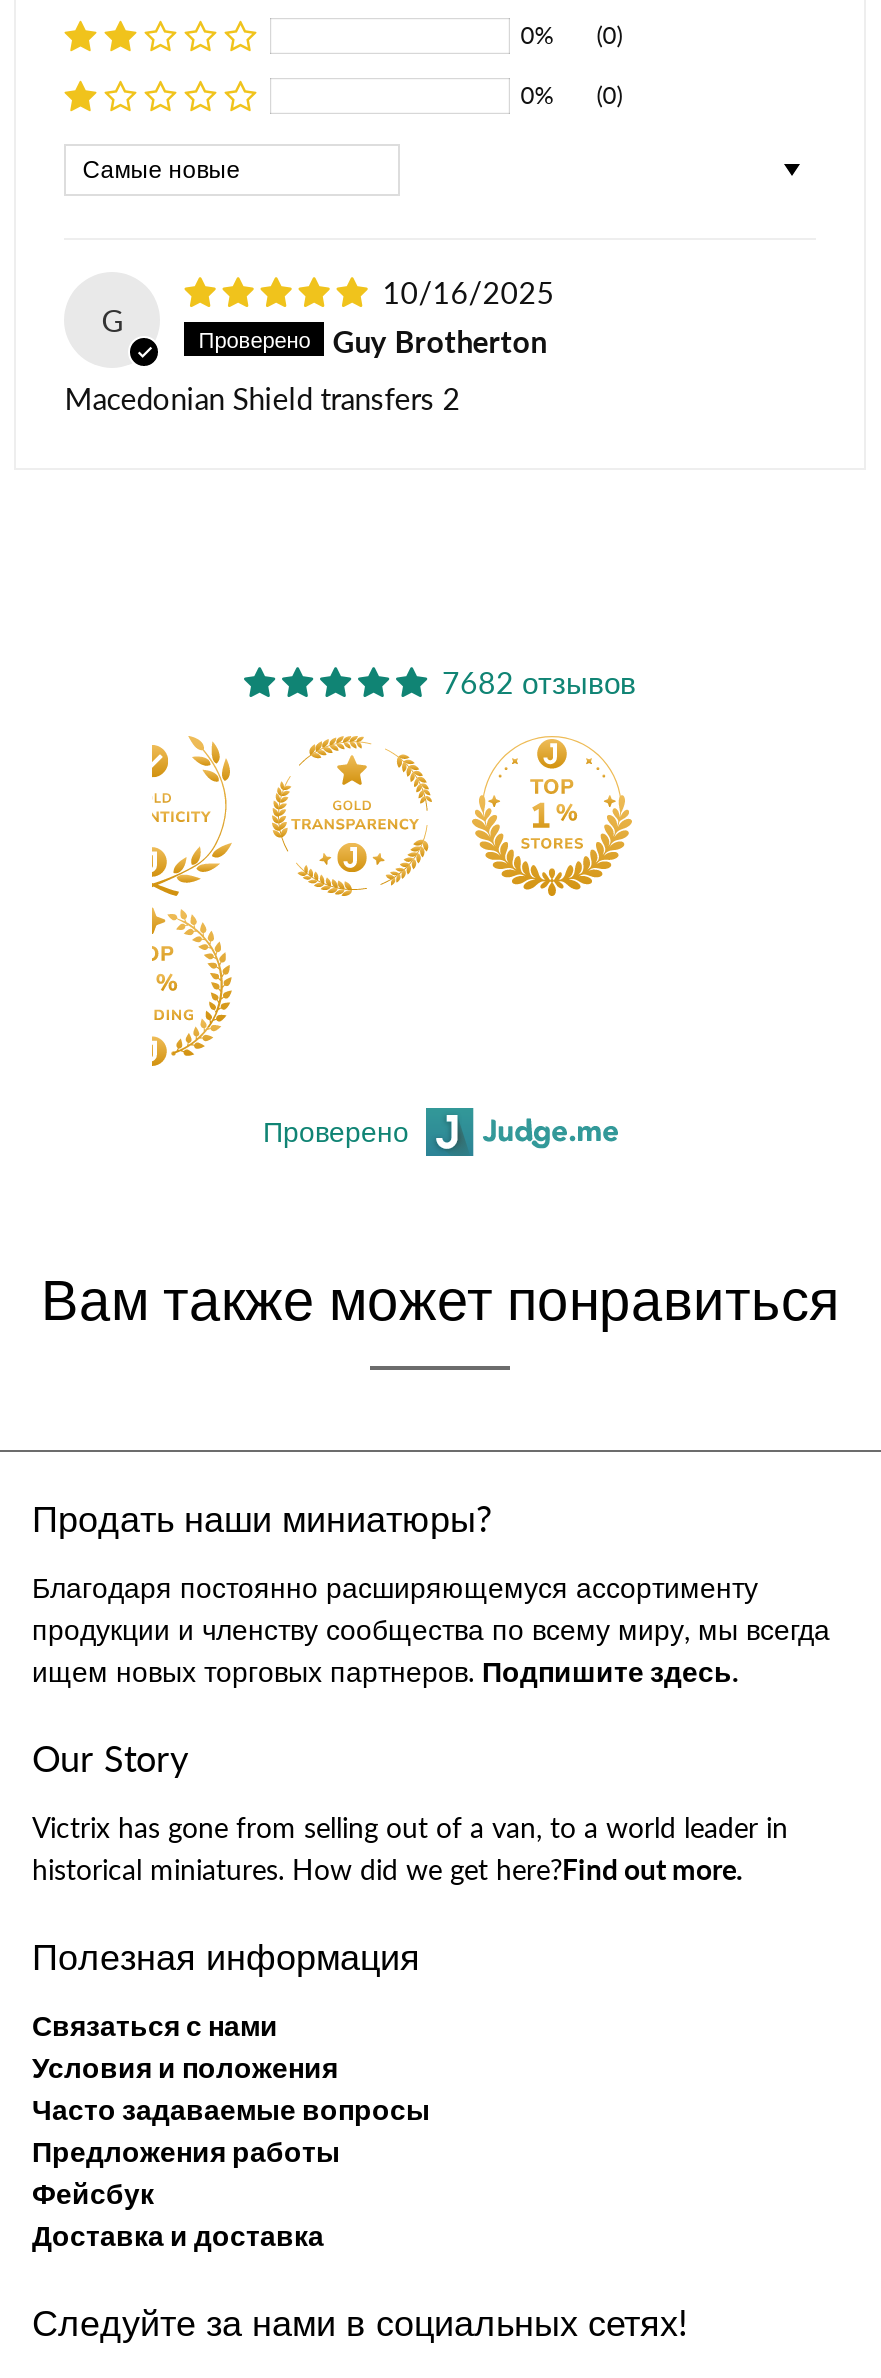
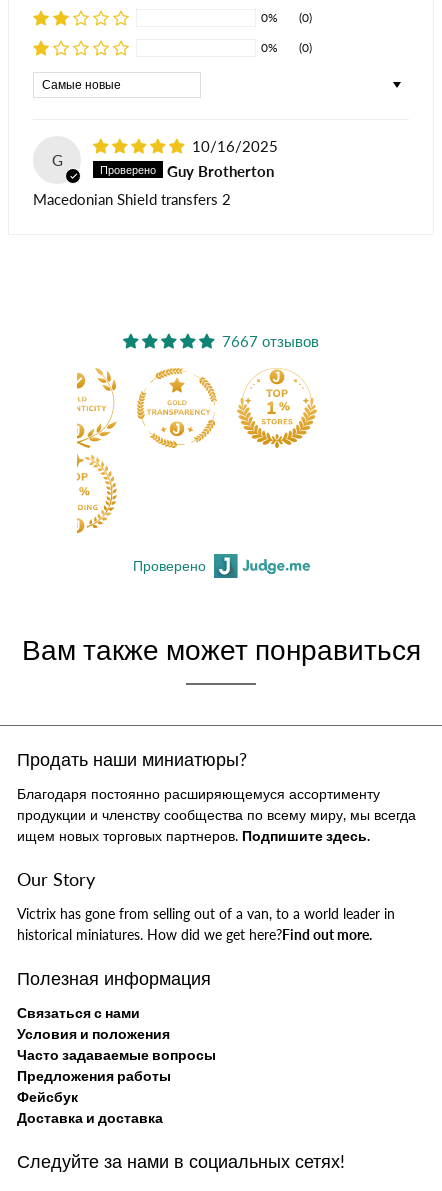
[442,663,636,699] 7682 отзывов -> [222,331,319,349] 7667 отзывов

